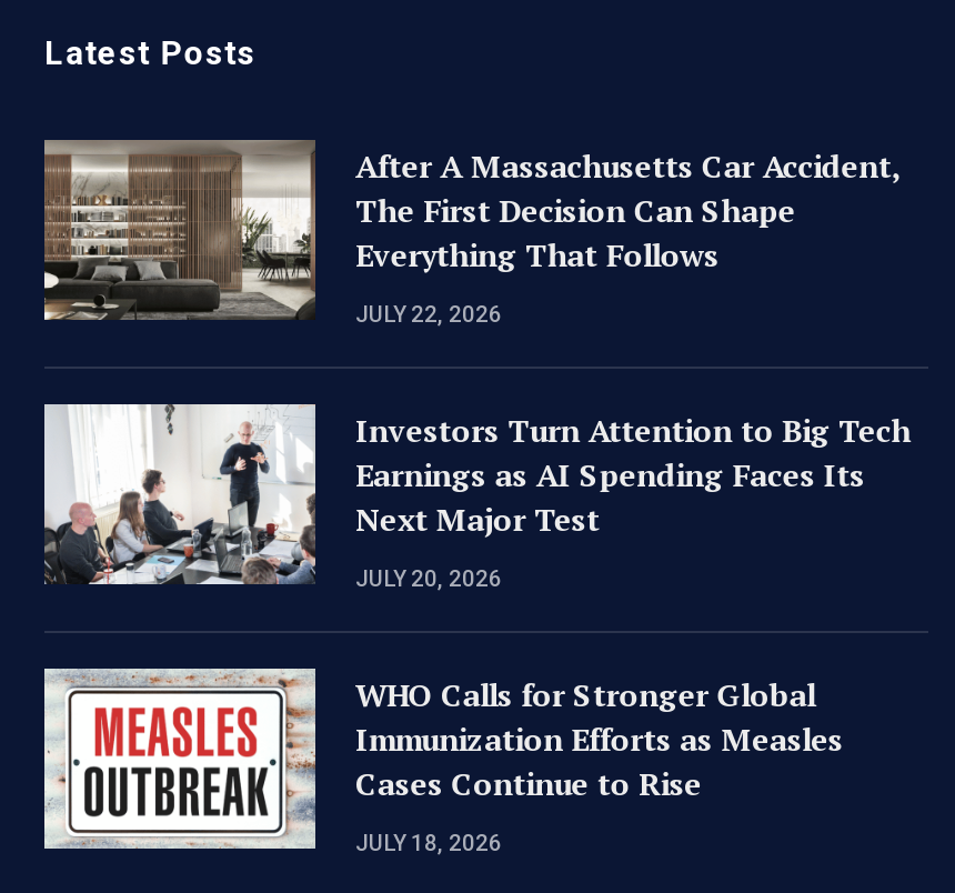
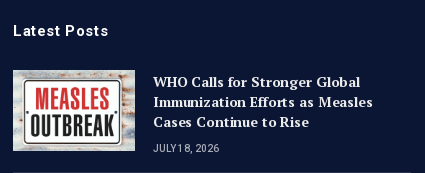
[42,140,911,591] [image] | After A Massachusetts Car Accident, | The First Decision Can Shape | Everything That Follows | JULY 22, 2026 | Investors Turn Attention to Big Tech | Earnings as AI Spending Faces Its | Next Major Test | JULY 20, 2026 -> none
[42,402,318,586] [image] -> none

